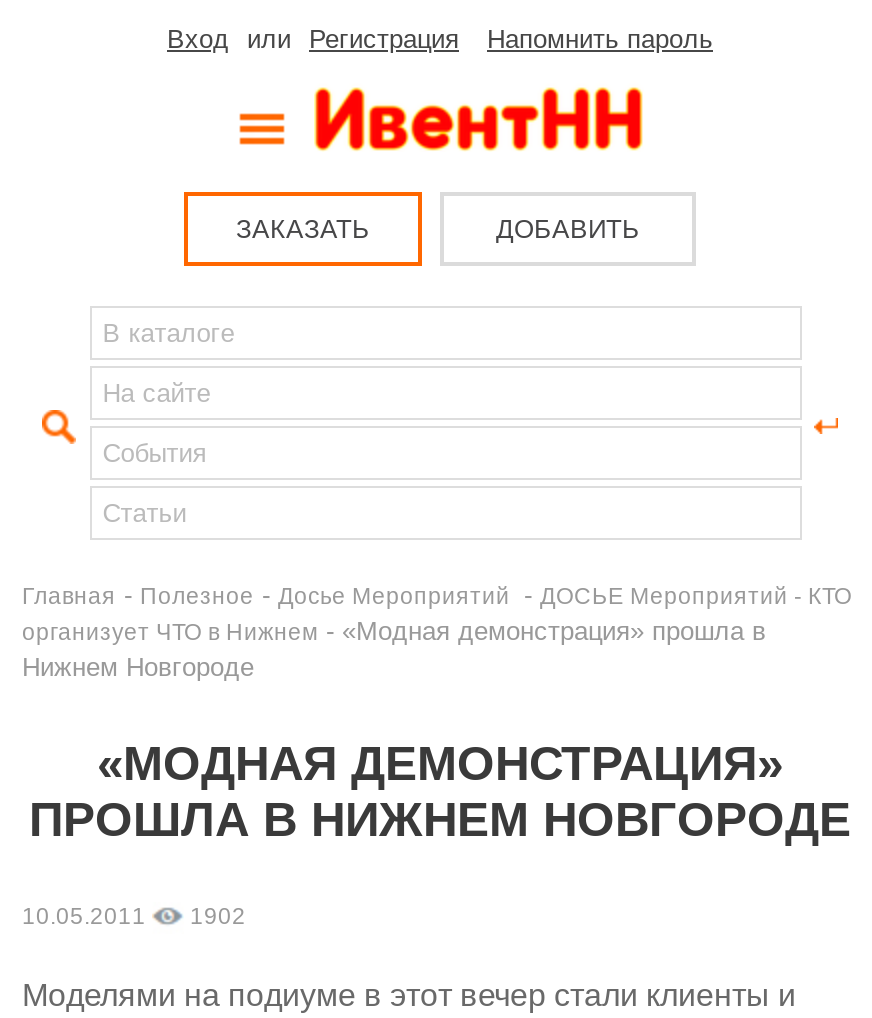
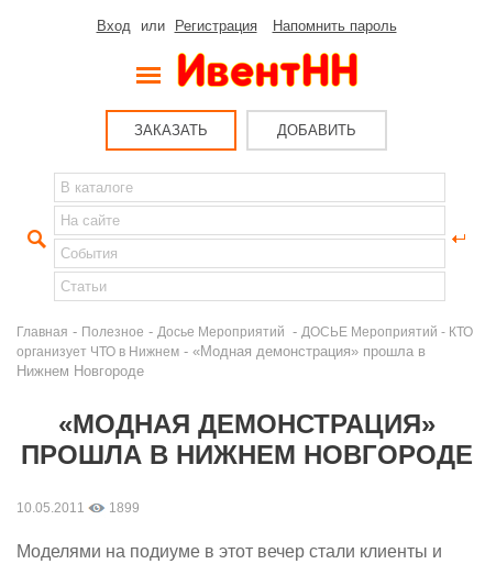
[22,902,246,928] 10.05.2011 1902 -> [16,500,140,515] 10.05.2011 1899

